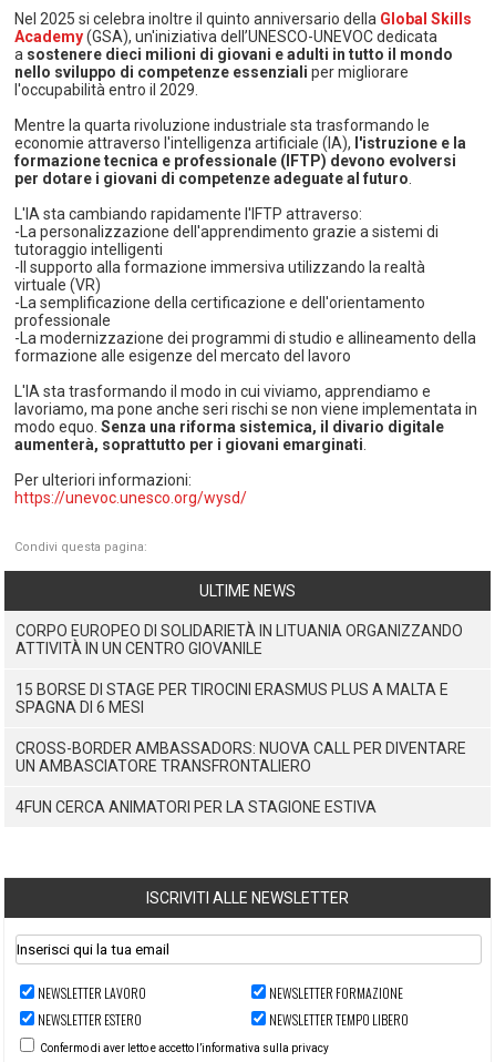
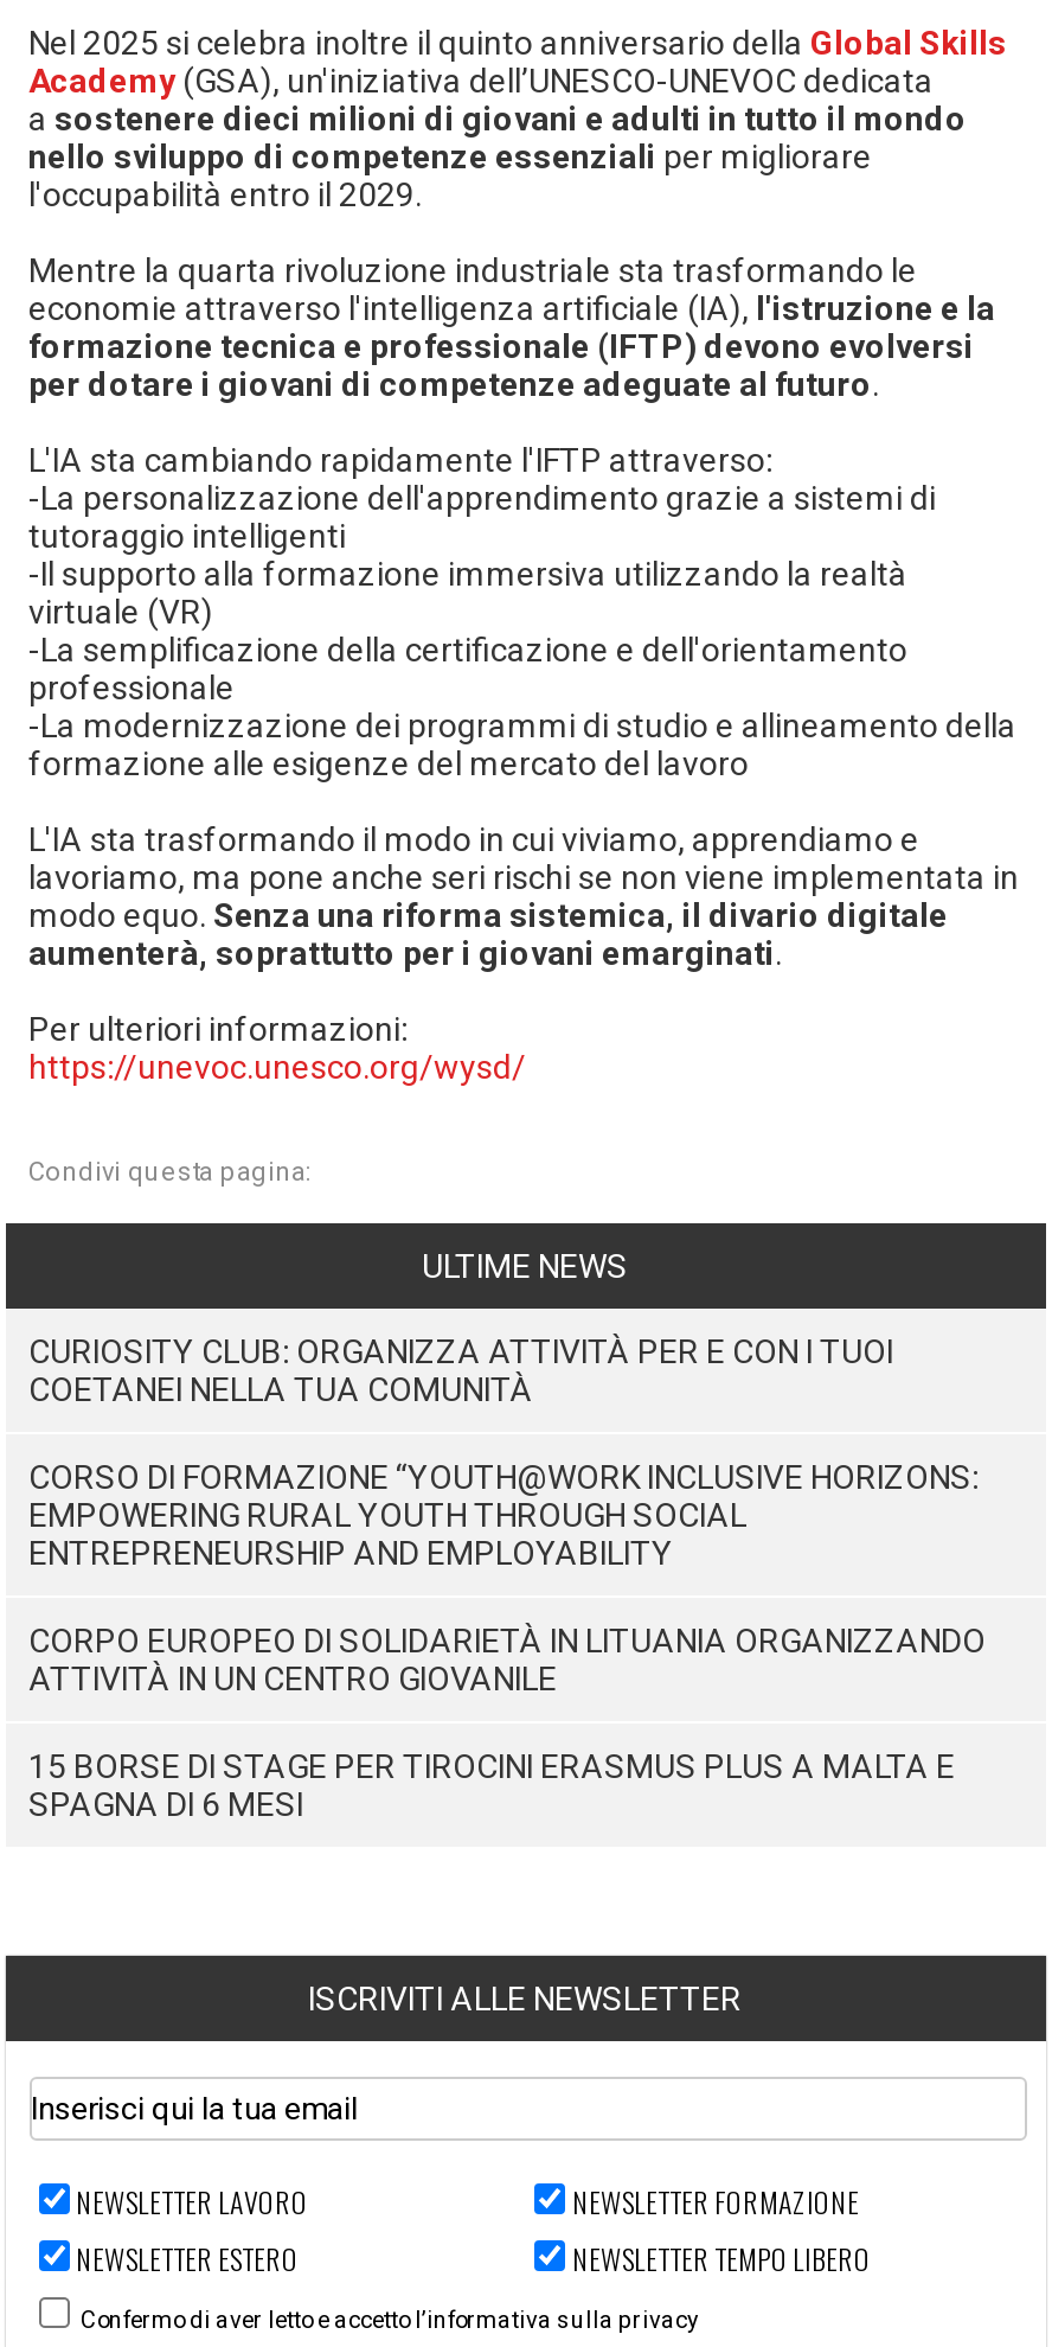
none -> [28,1331,979,1571] CURIOSITY CLUB: ORGANIZZA ATTIVITÀ PER E CON I TUOI | COETANEI NELLA TUA COMUNITÀ | CORSO DI FORMAZIONE “YOUTH@WORK INCLUSIVE HORIZONS: | EMPOWERING RURAL YOUTH THROUGH SOCIAL | ENTREPRENEURSHIP AND EMPLOYABILITY
moved [15,621,462,716] -> [28,1620,986,1822]: CORPO EUROPEO DI SOLIDARIETÀ IN LITUANIA ORGANIZZANDO | ATTIVITÀ IN UN CENTRO GIOVANILE | 15 BORSE DI STAGE PER TIROCINI ERASMUS PLUS A MALTA E | SPAGNA DI 6 MESI
[15,739,466,815] CROSS-BORDER AMBASSADORS: NUOVA CALL PER DIVENTARE | UN AMBASCIATORE TRANSFRONTALIERO | 4FUN CERCA ANIMATORI PER LA STAGIONE ESTIVA -> none

